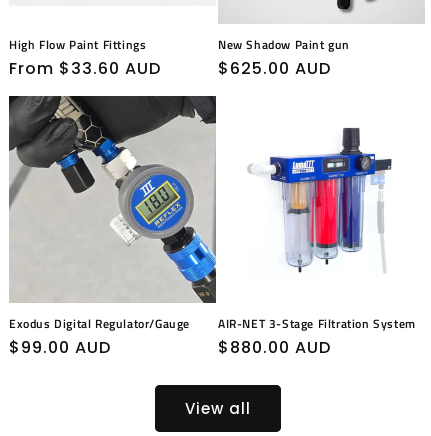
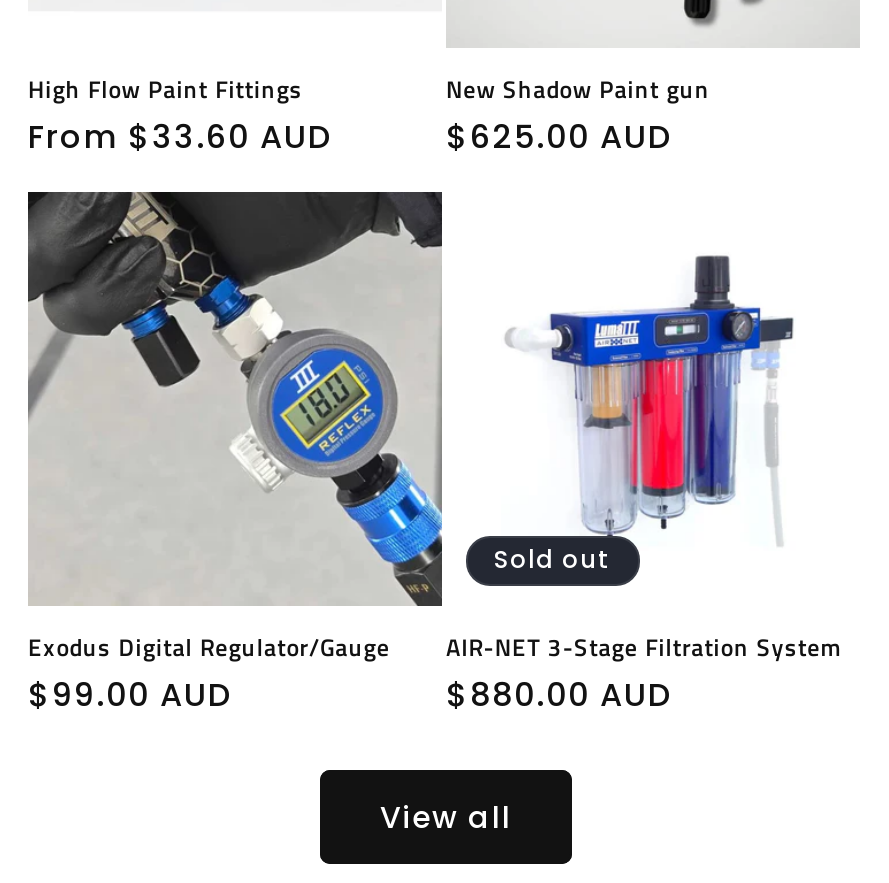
none -> [494,543,612,577] Sold out

